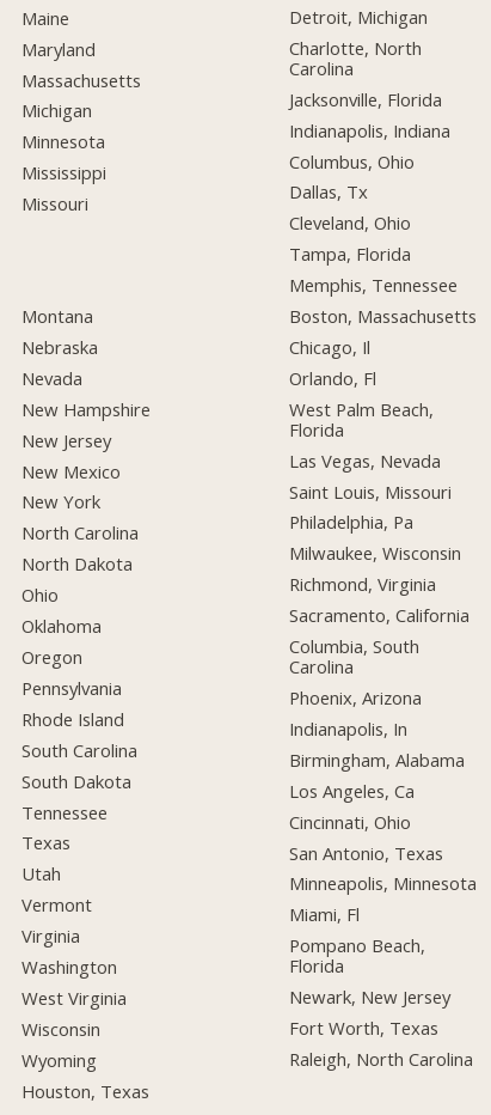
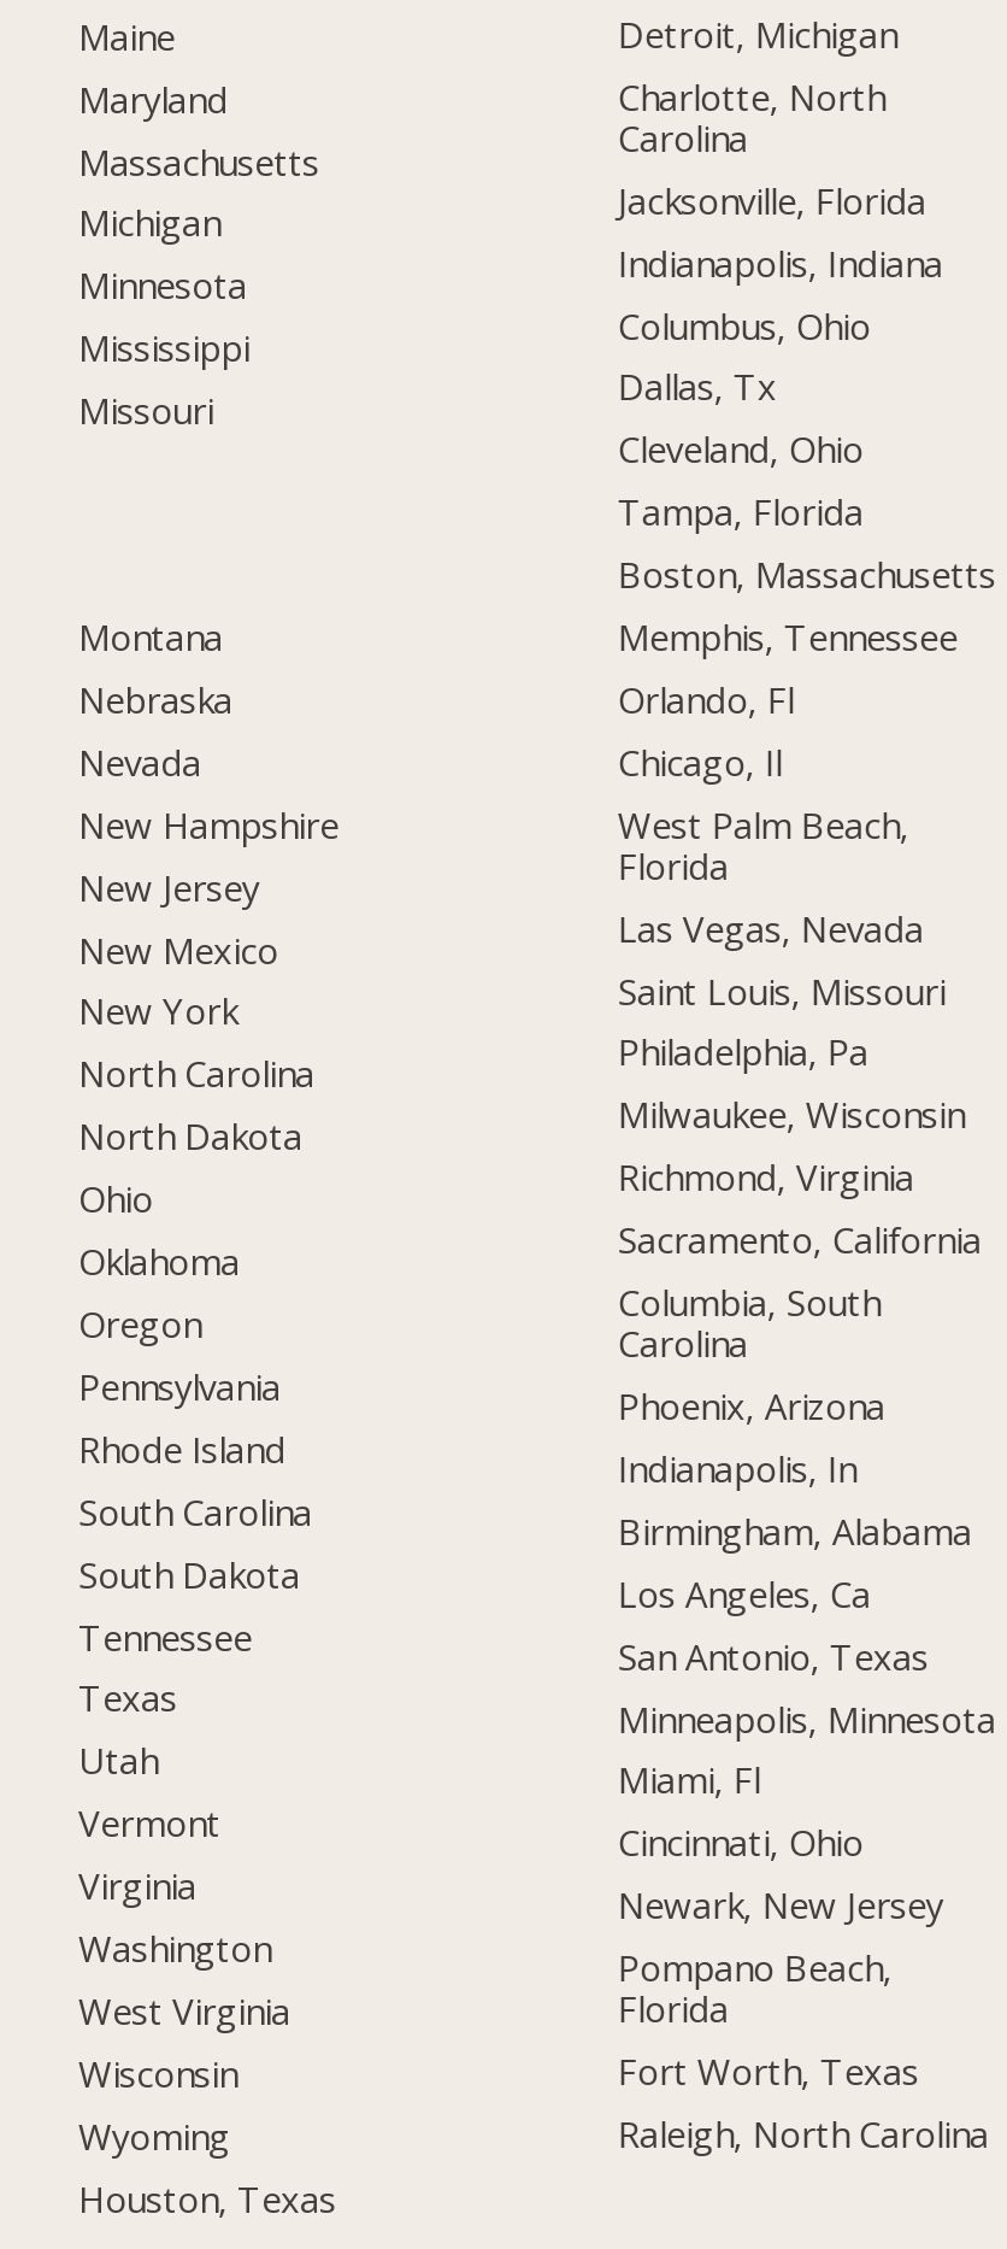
moved [289,273,458,297] -> [617,612,957,660]: Memphis, Tennessee
moved [289,304,477,328] -> [617,550,996,598]: Boston, Massachusetts
moved [289,335,371,359] -> [617,737,781,786]: Chicago, Il
moved [289,366,377,390] -> [617,675,793,723]: Orlando, Fl
moved [289,809,411,833] -> [617,1818,863,1867]: Cincinnati, Ohio
moved [289,840,477,926] -> [617,1631,996,1804]: San Antonio, Texas | Minneapolis, Minnesota | Miami, Fl
moved [289,934,426,978] -> [617,1943,892,2033]: Pompano Beach, | Florida
moved [289,985,451,1009] -> [617,1881,943,1929]: Newark, New Jersey

